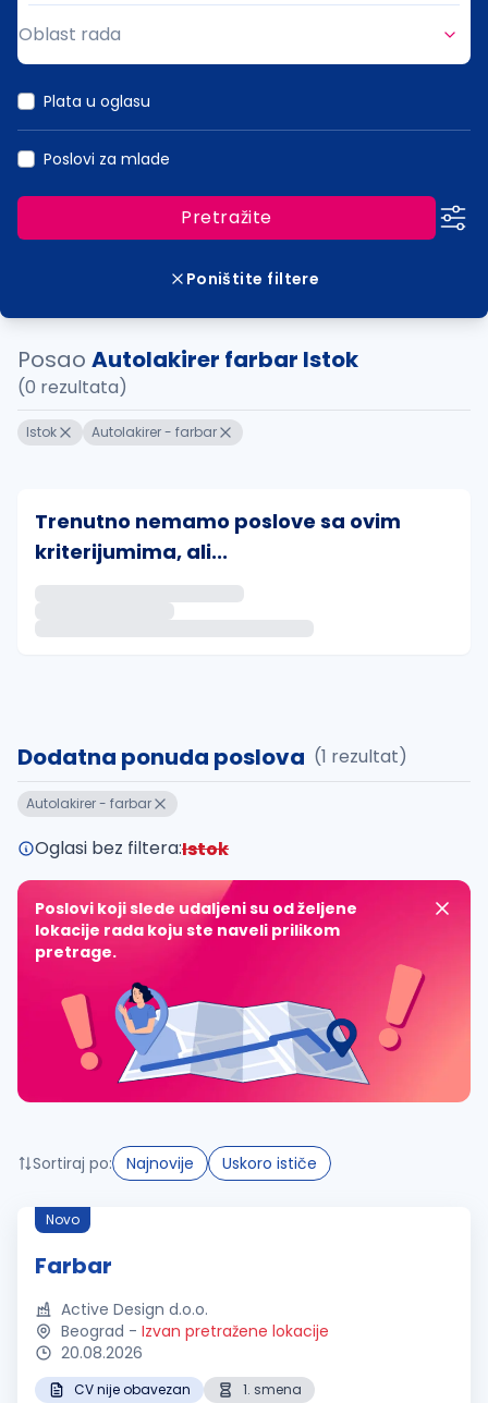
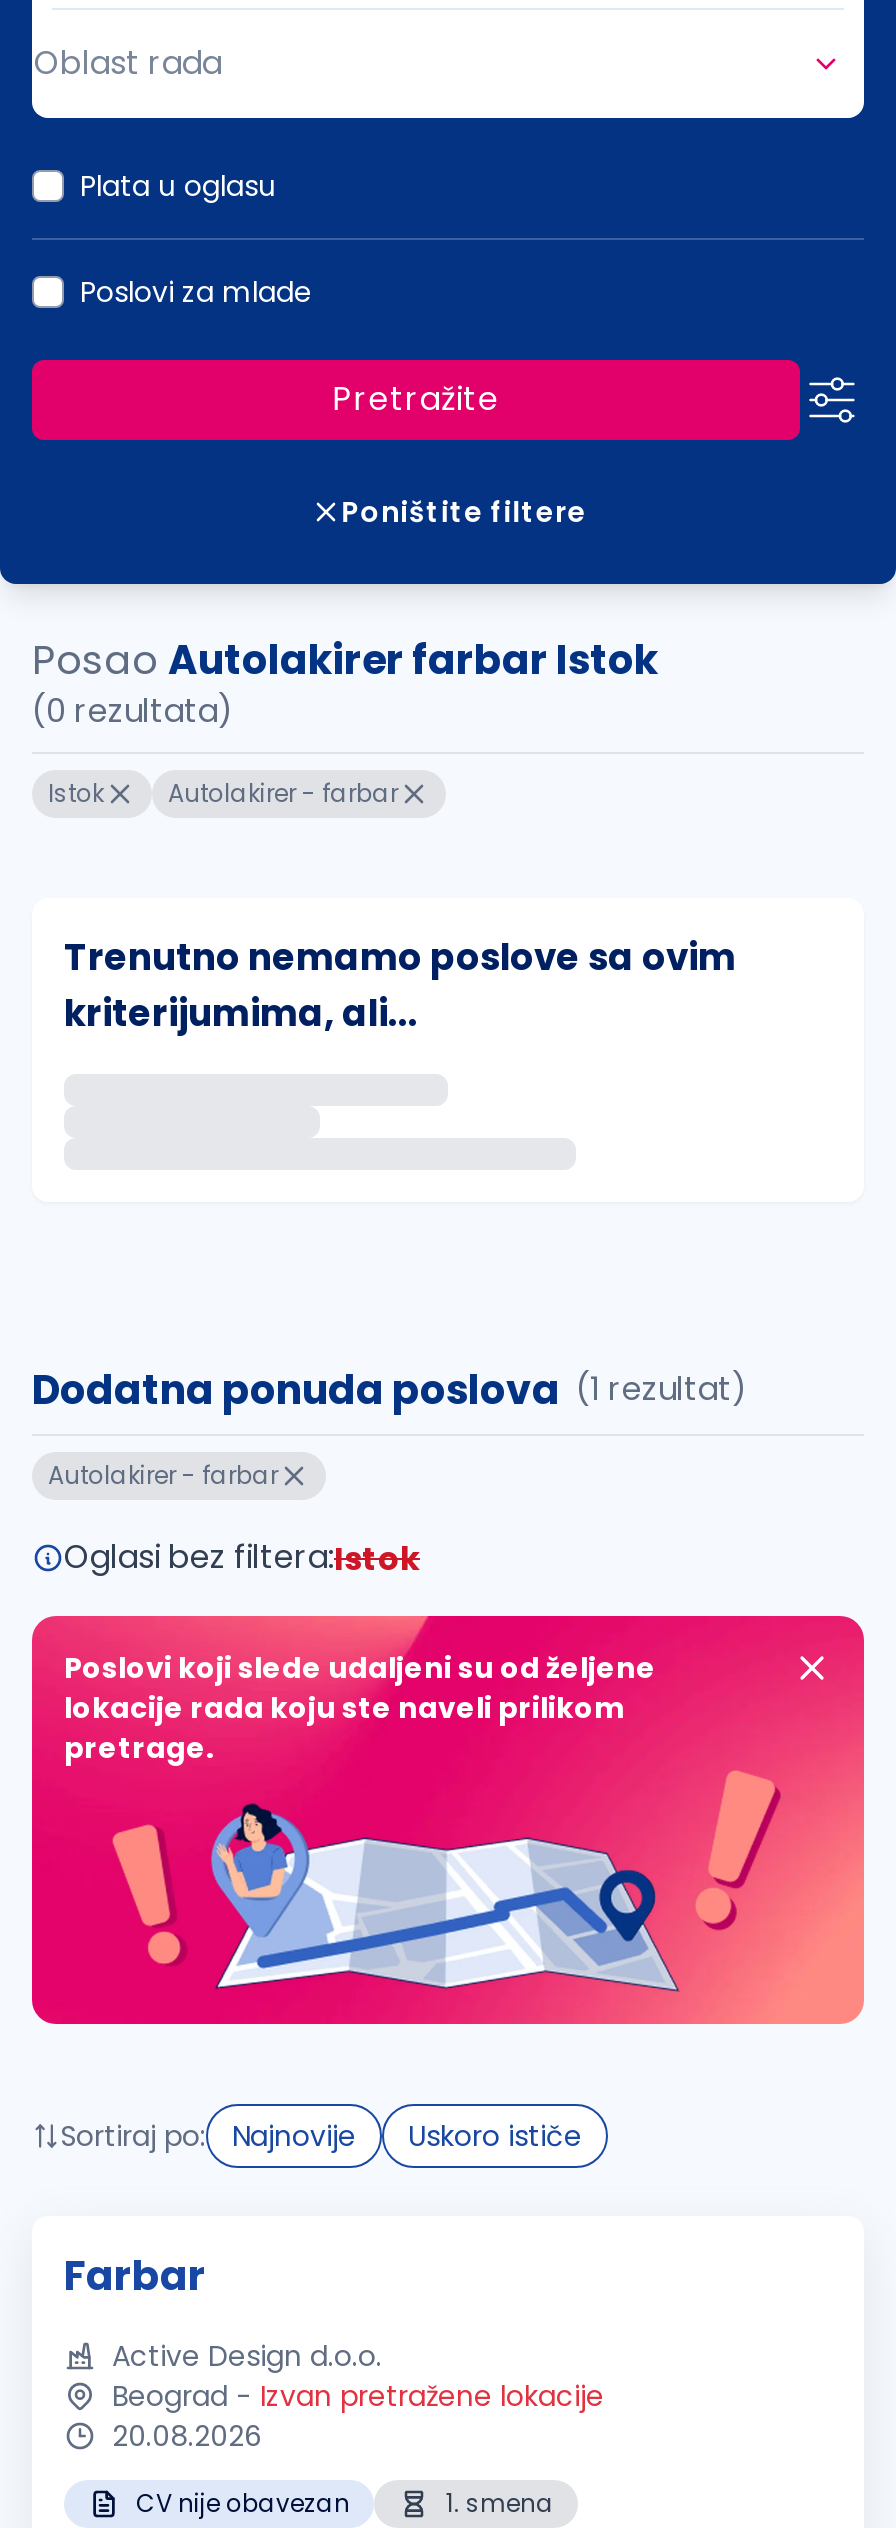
[46,1210,80,1229] Novo -> none

